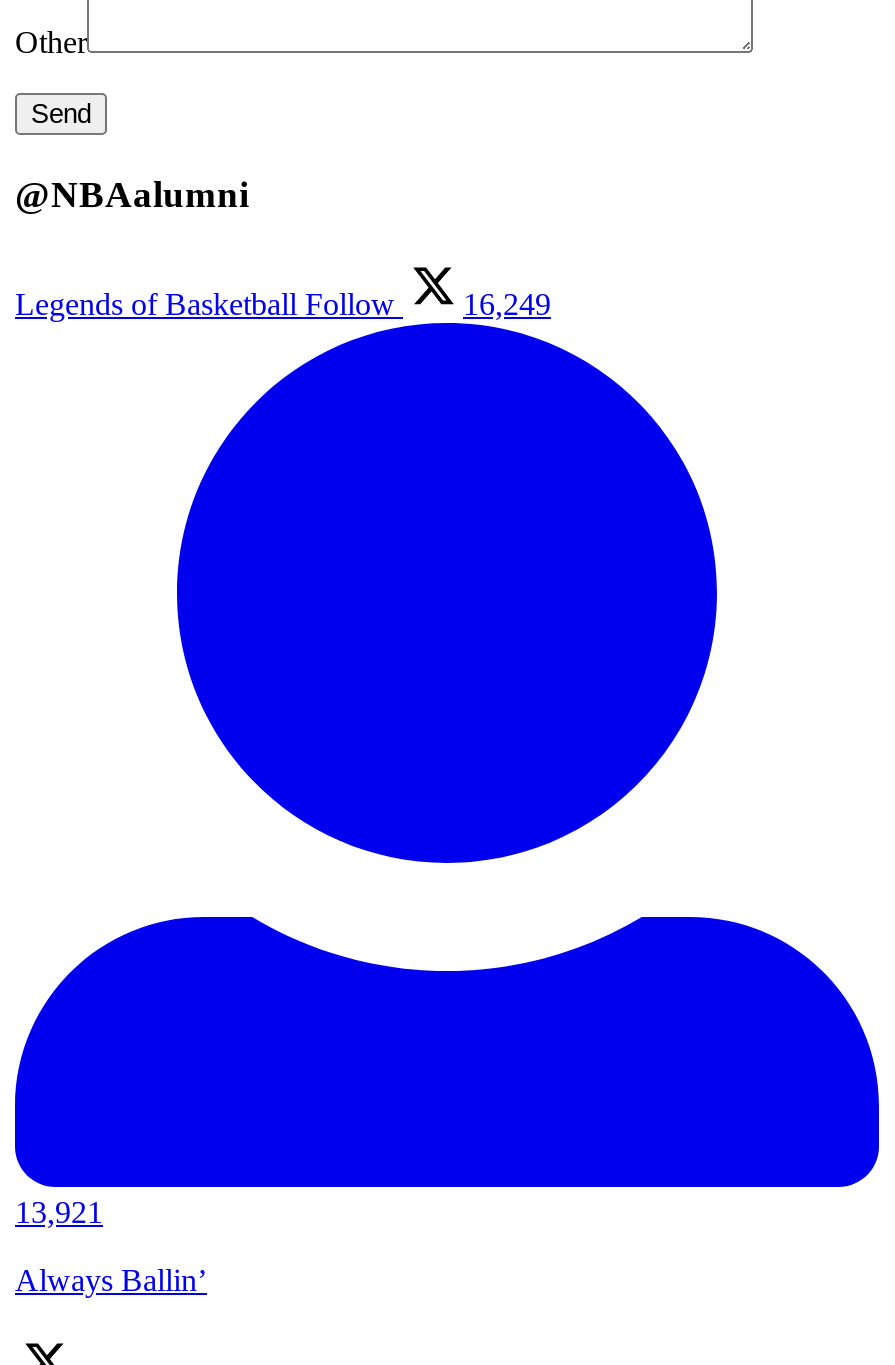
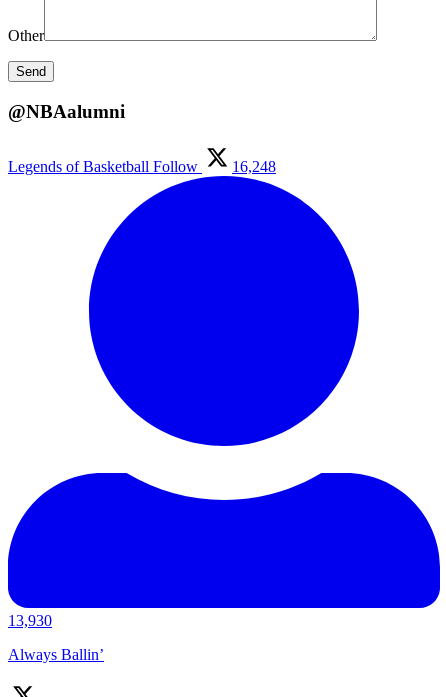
[15,286,551,320] Legends of Basketball Follow 16,249 -> [8,158,276,175] Legends of Basketball Follow 16,248
[15,1194,103,1228] 13,921 -> [8,612,52,629] 13,930

